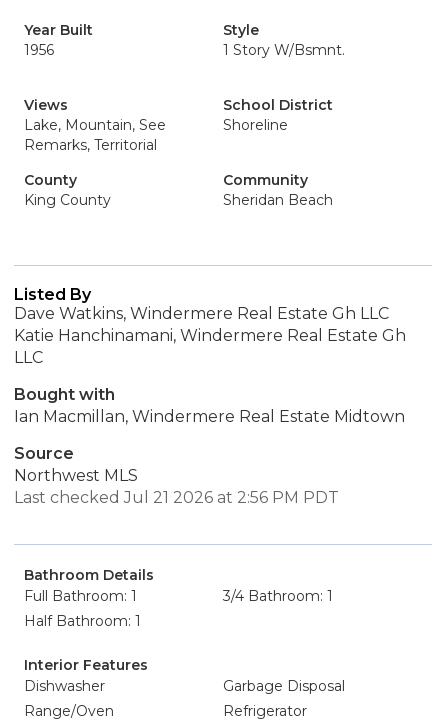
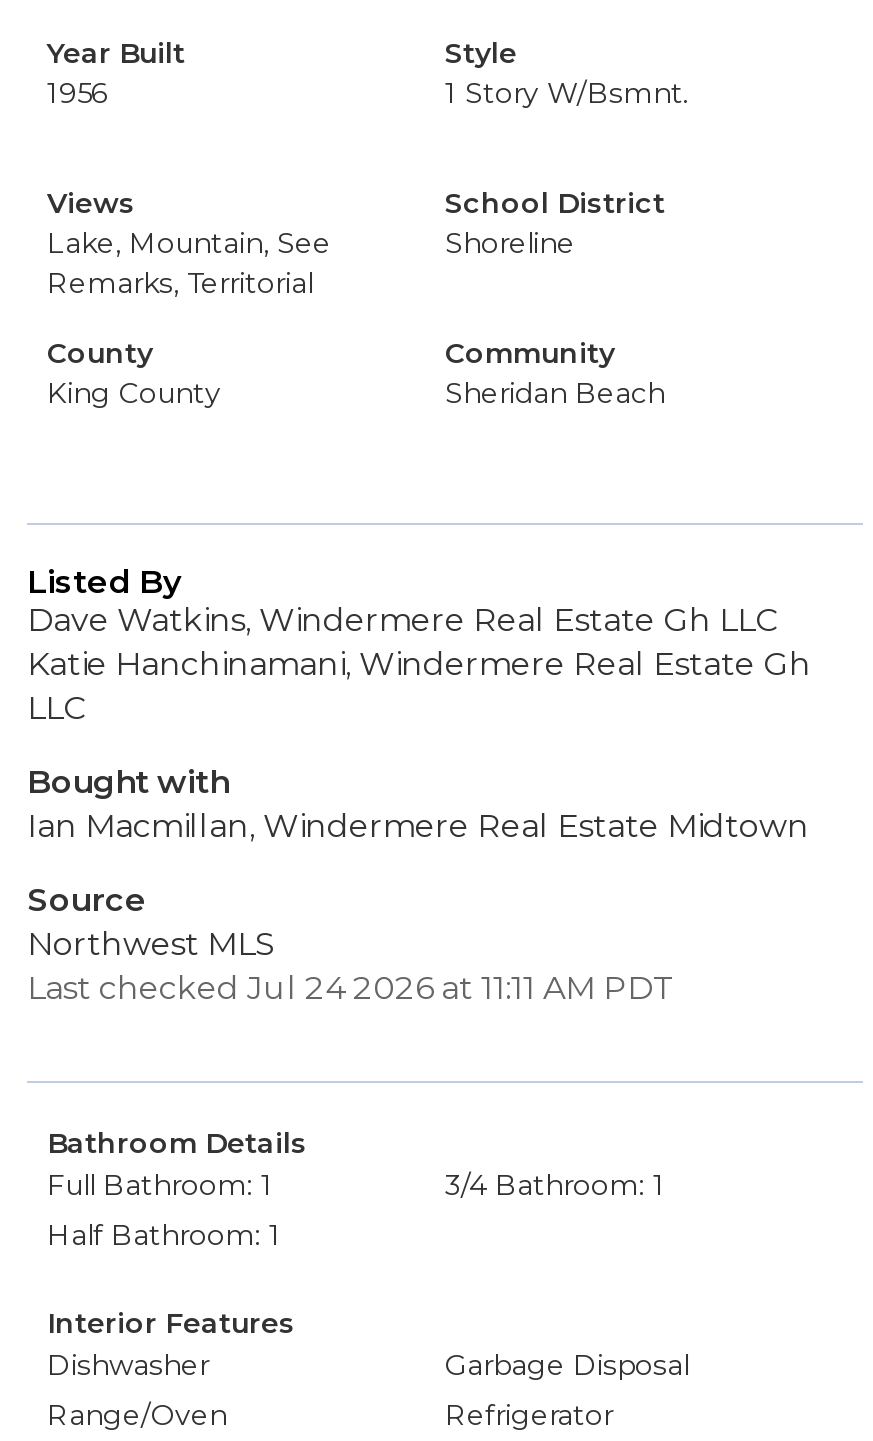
[14,488,339,507] Last checked Jul 21 2026 at 2:56 PM PDT -> [27,969,675,1007] Last checked Jul 24 2026 at 11:11 AM PDT

